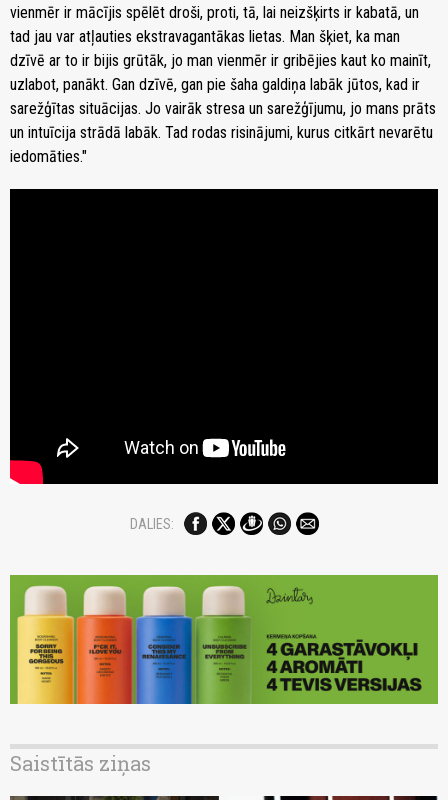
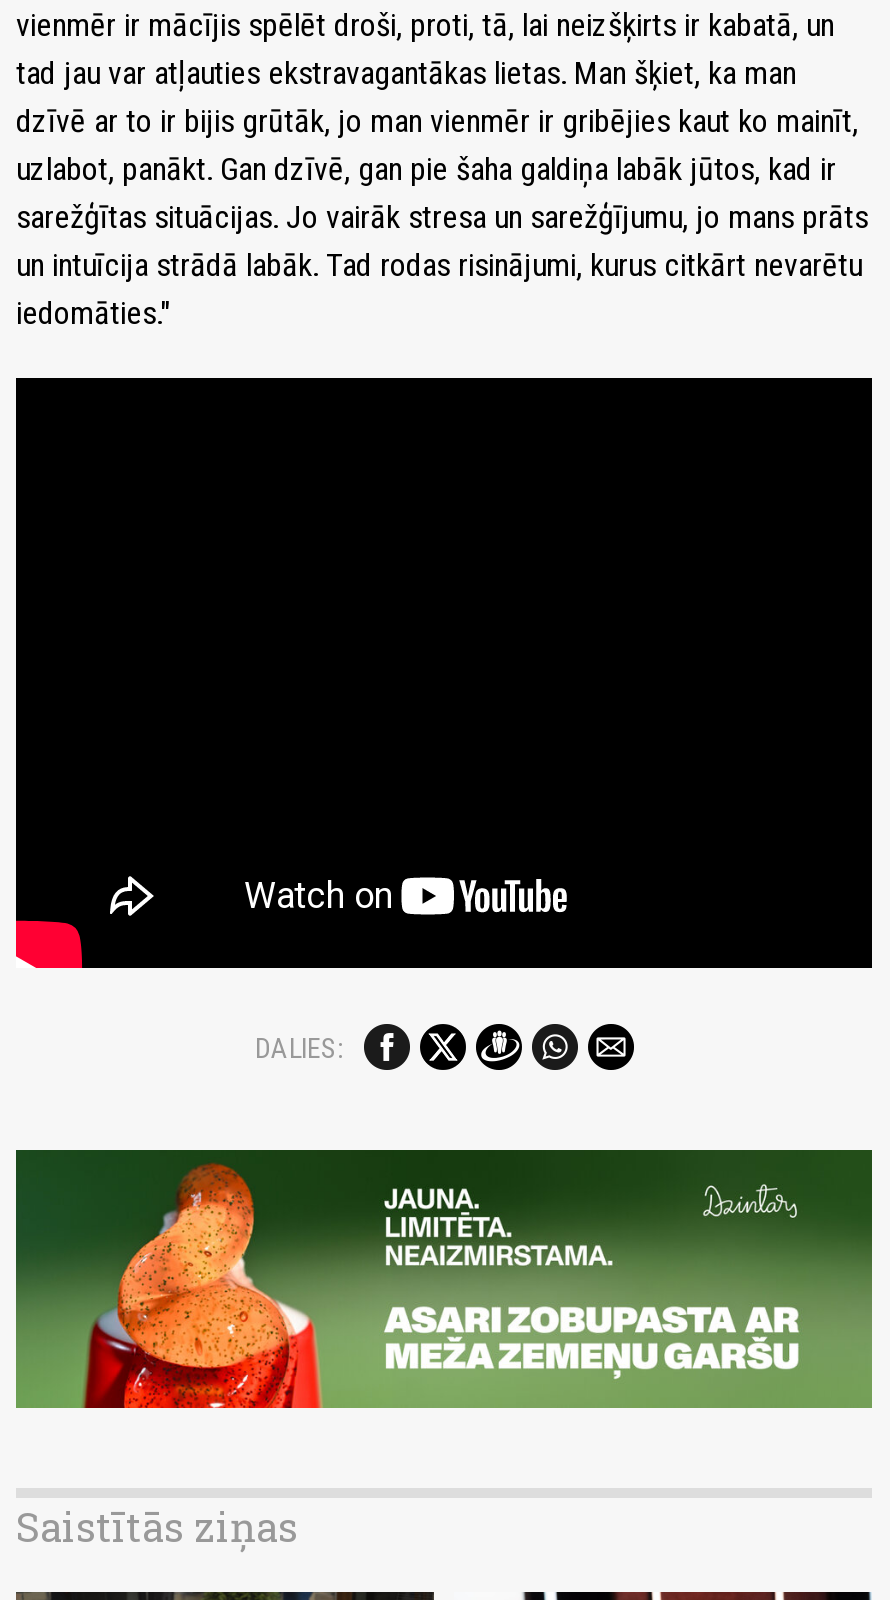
[9,574,439,705] [image] -> [14,1148,874,1410] [image]

